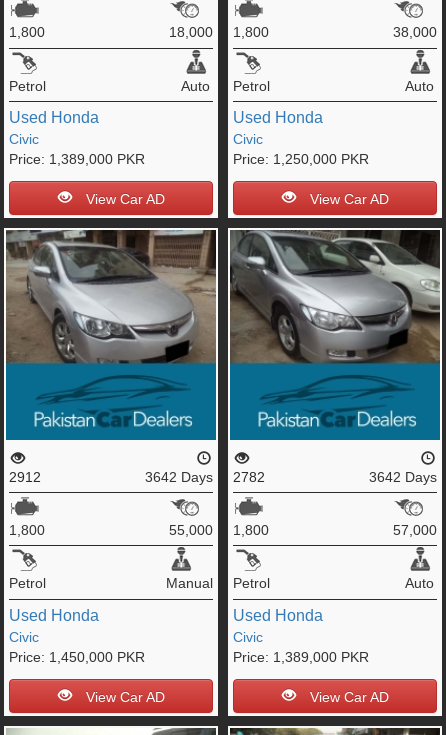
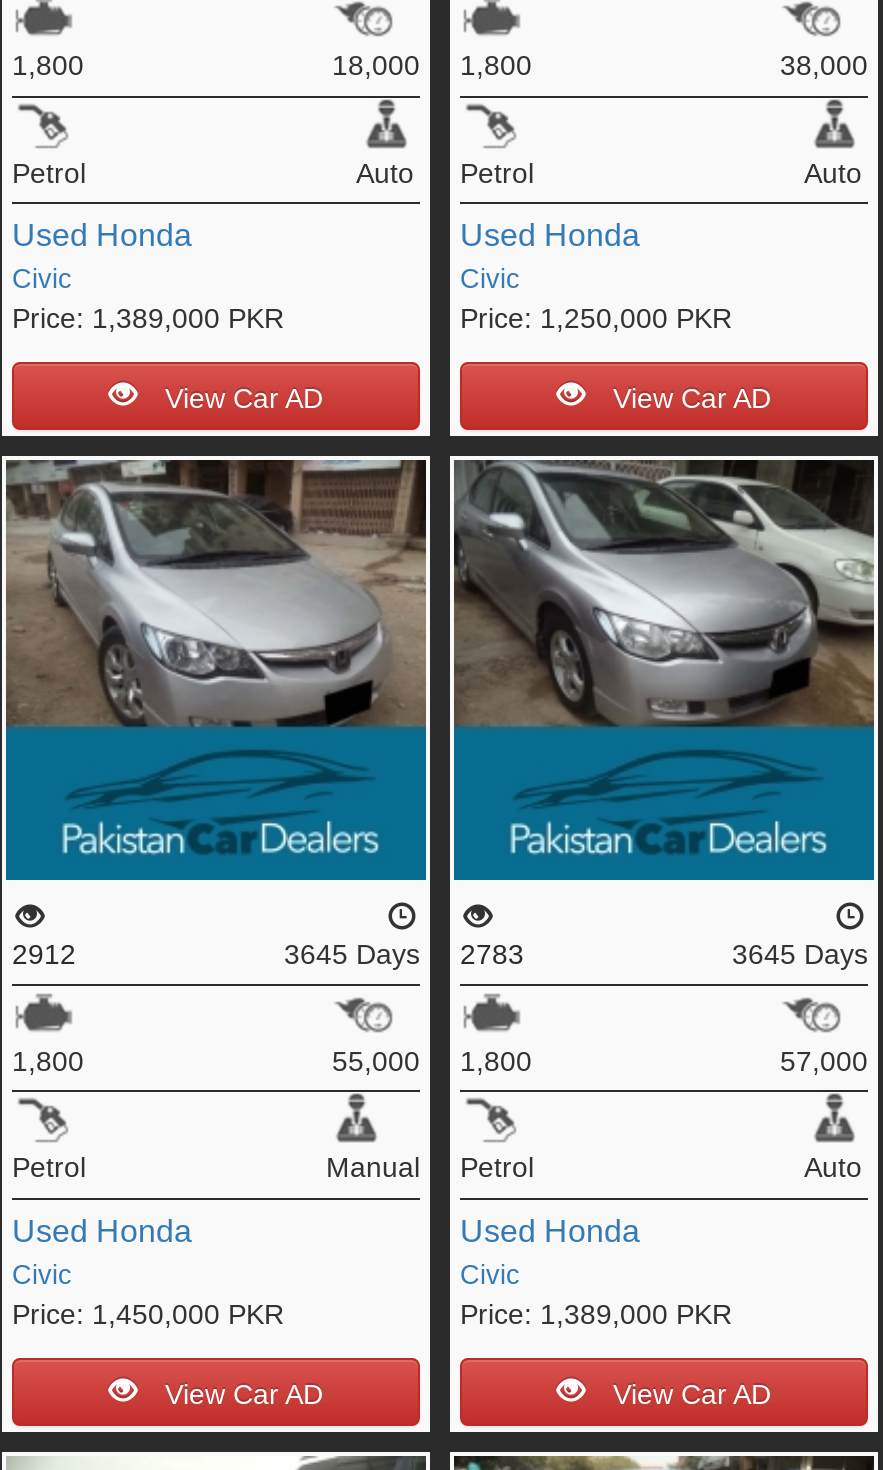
[145,469,213,485] 3642 Days -> [284,938,420,970] 3645 Days
[233,469,265,485] 2782 -> [460,938,524,970] 2783
[369,469,437,485] 3642 Days -> [732,938,868,970] 3645 Days

